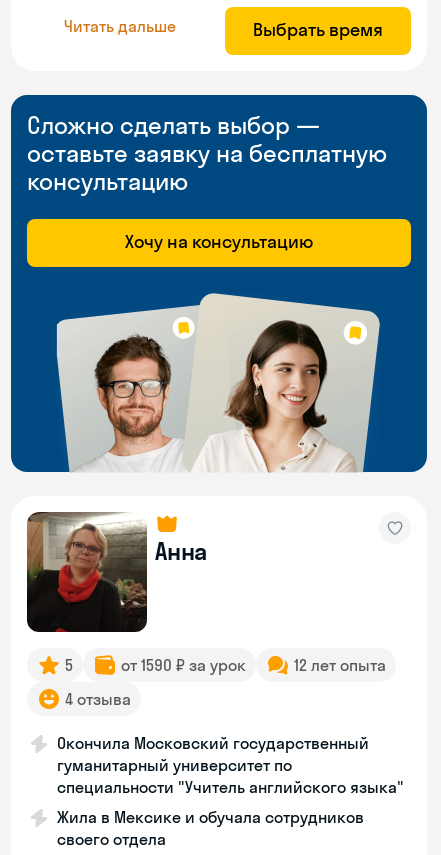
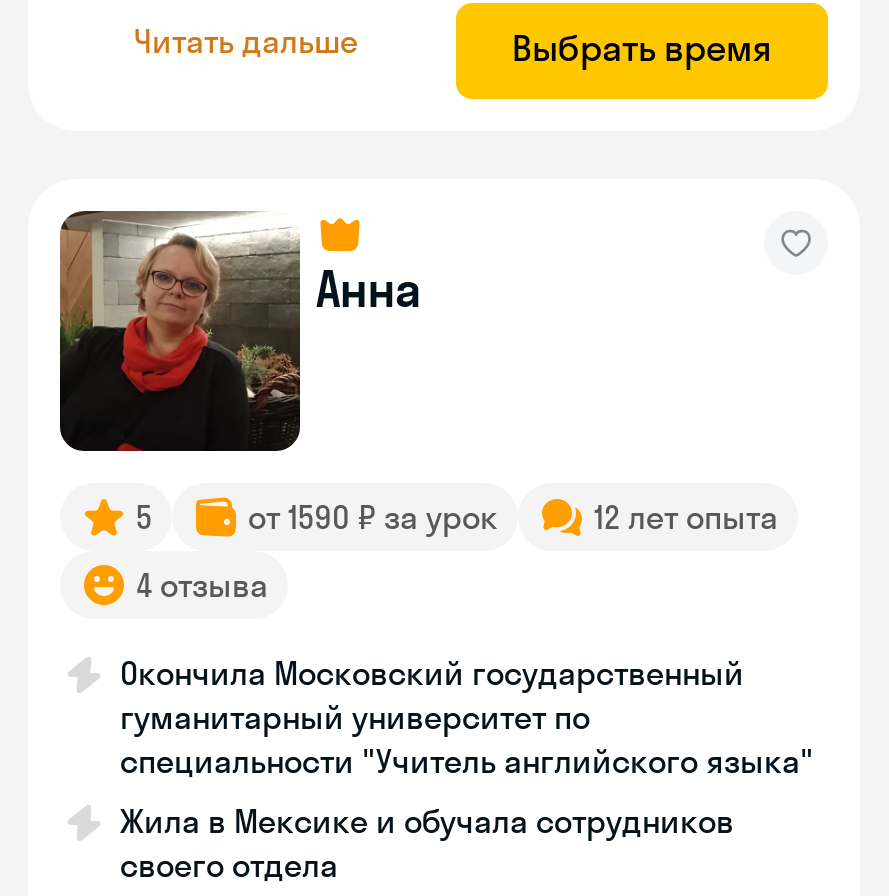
[10,94,428,473] [image] | Сложно сделать выбор — | оставьте заявку на бесплатную | консультацию | Хочу на консультацию -> none

